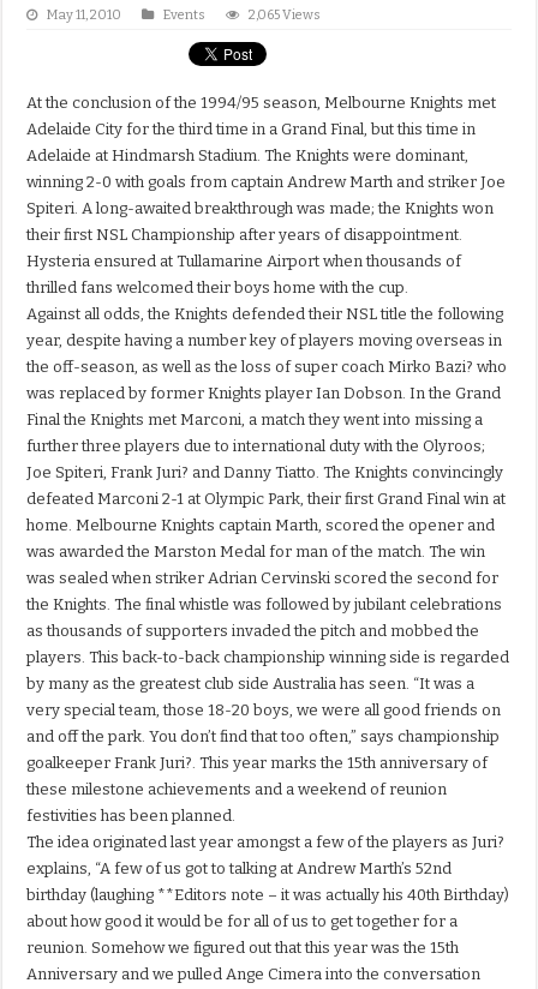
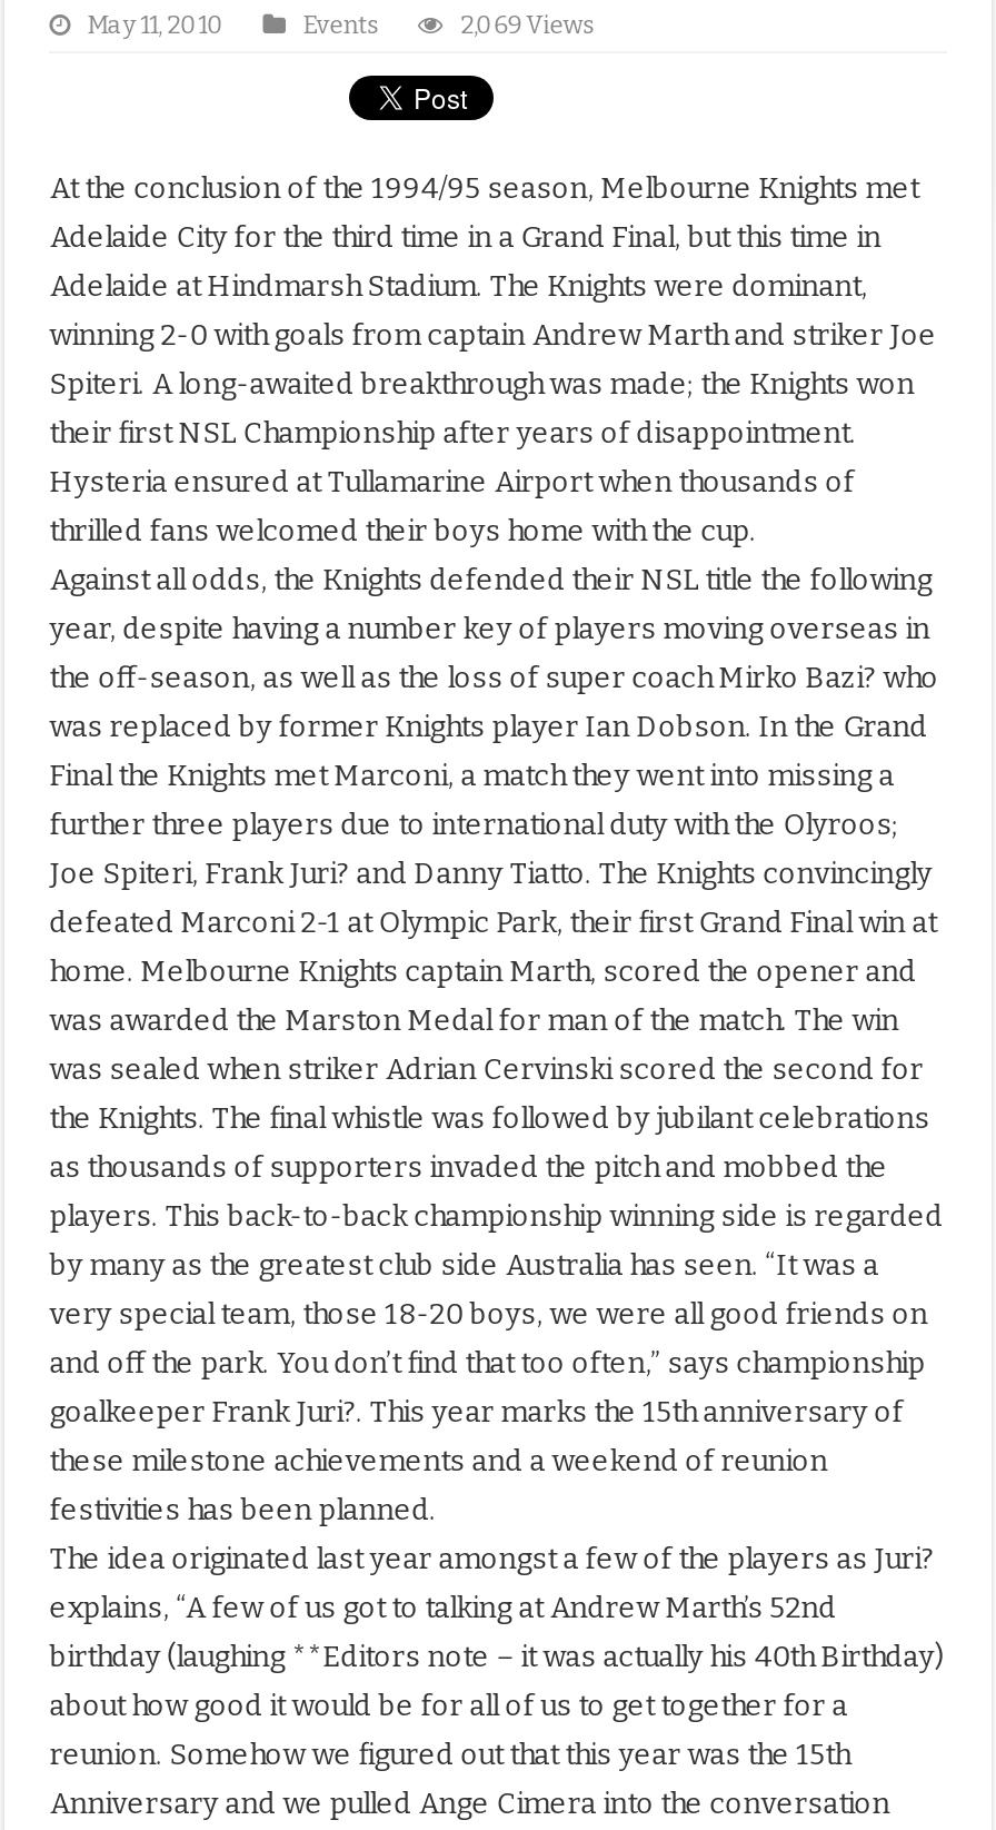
[249,7,321,23] 2,065 Views -> [461,11,596,40] 2,069 Views

